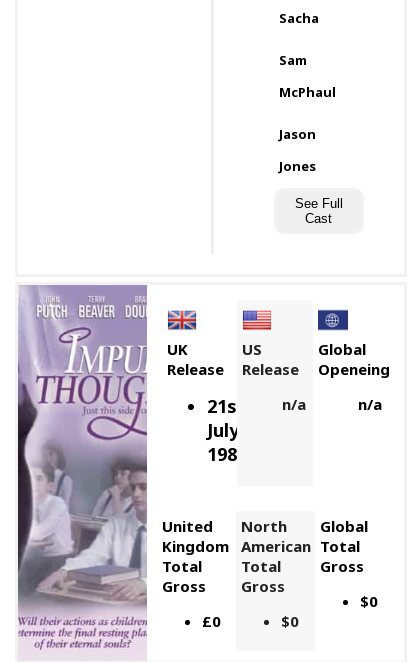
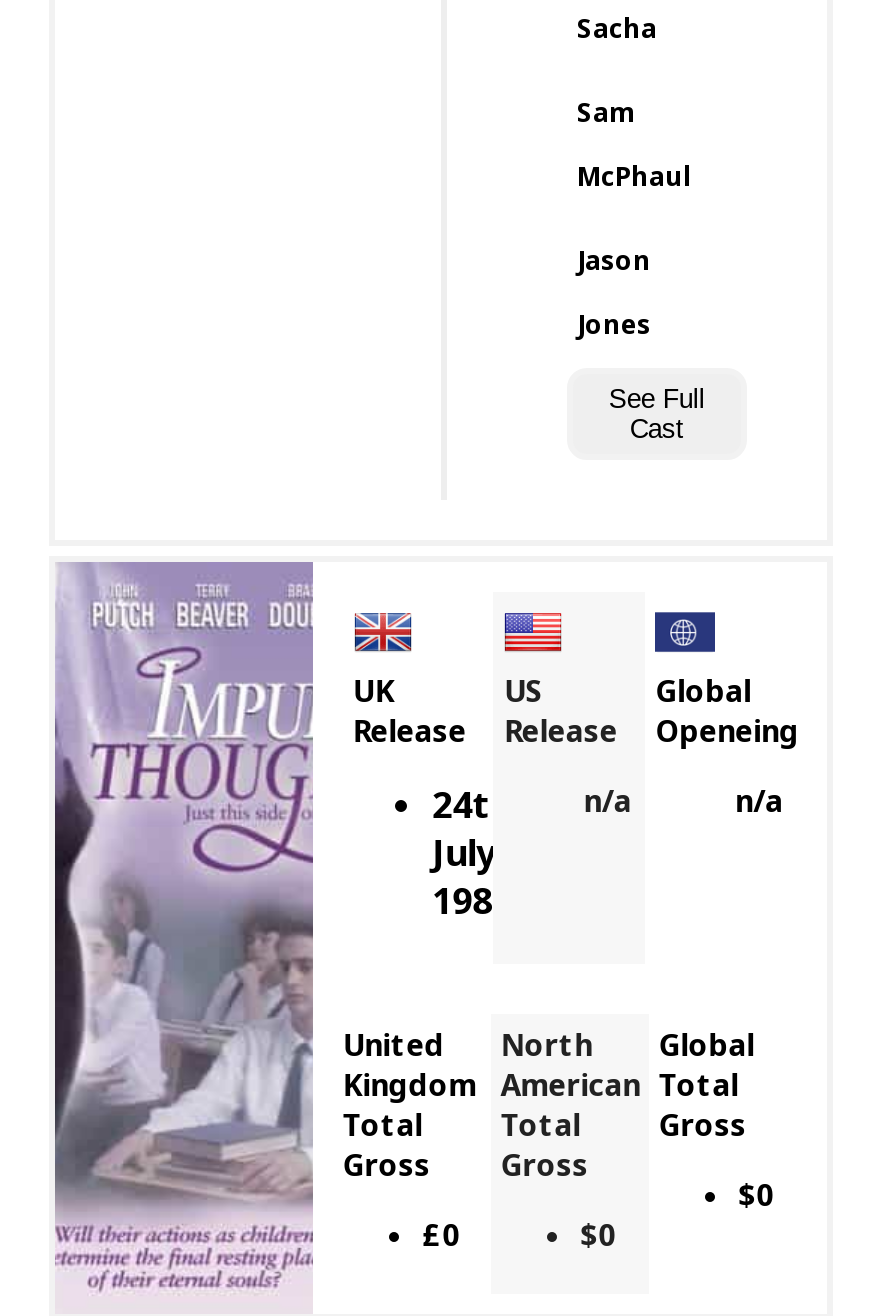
[207,394,306,418] 21st n/a -> [432,780,632,828] 24th n/a

